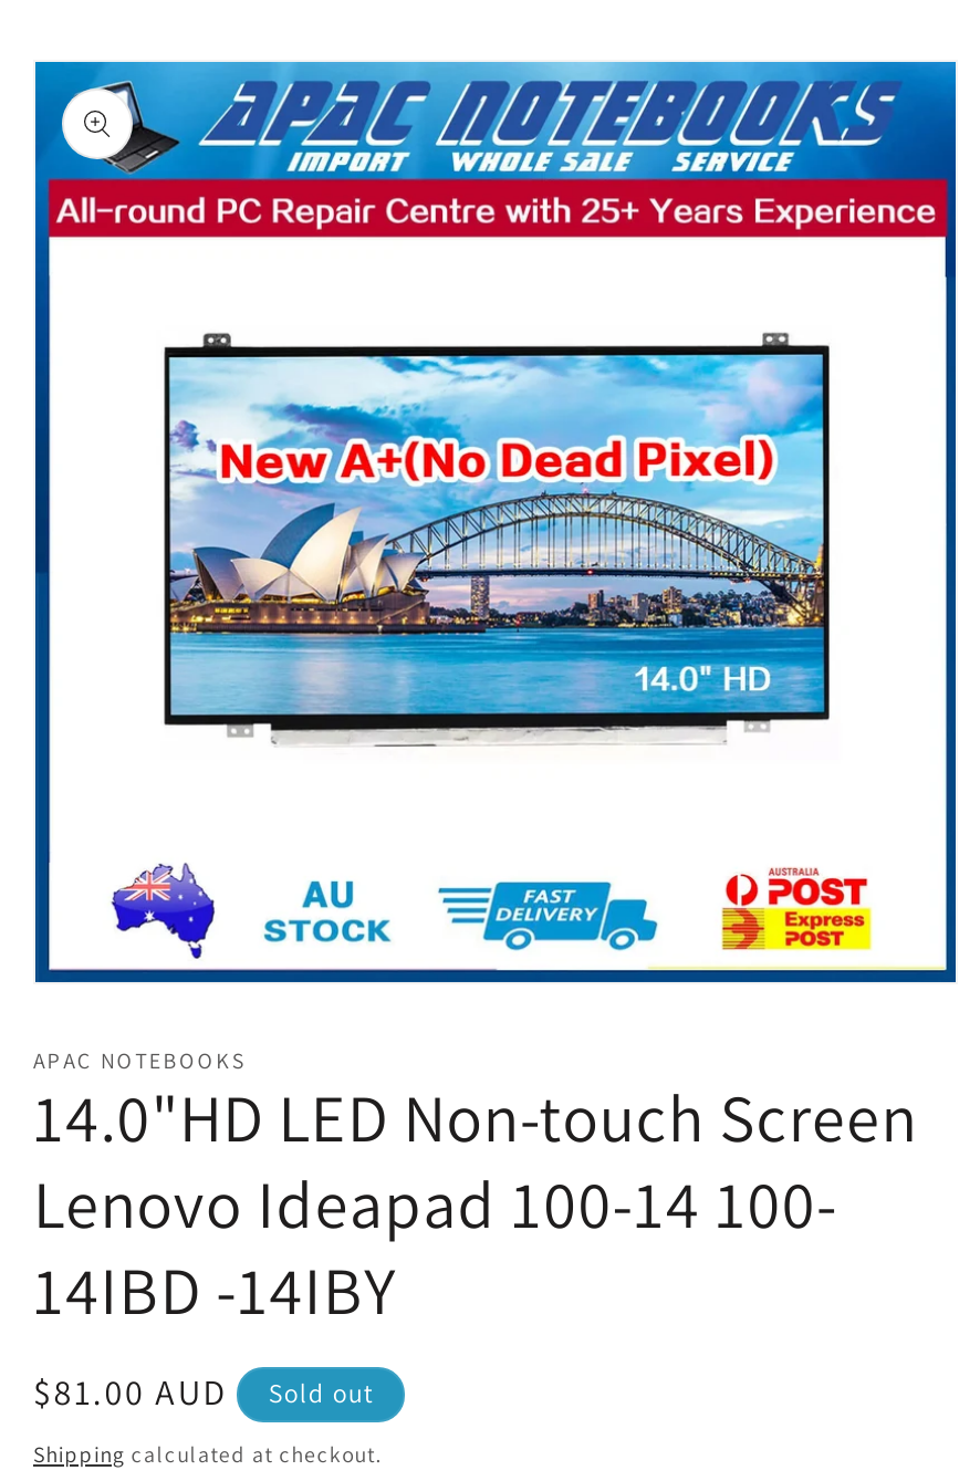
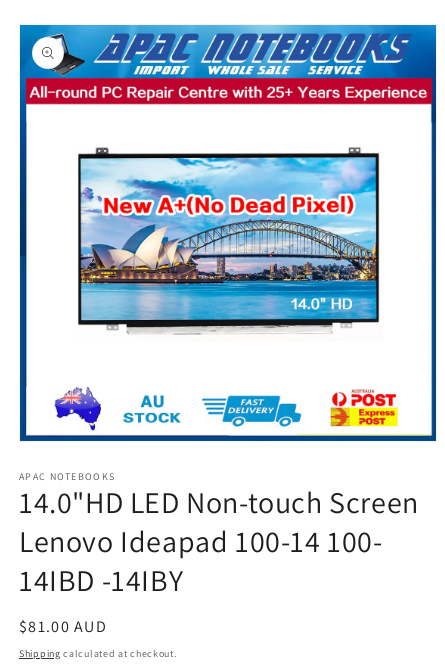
[268,1375,375,1408] Sold out -> none

